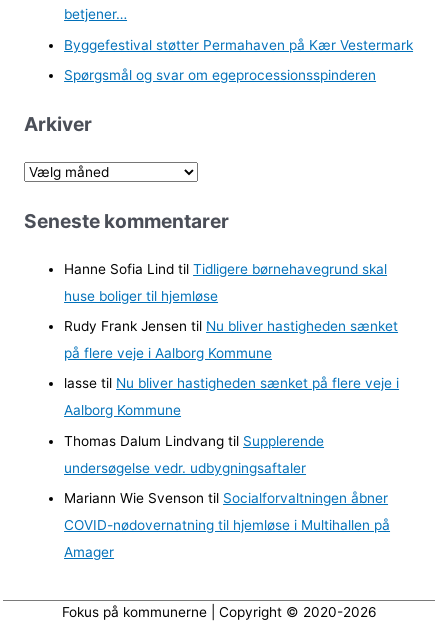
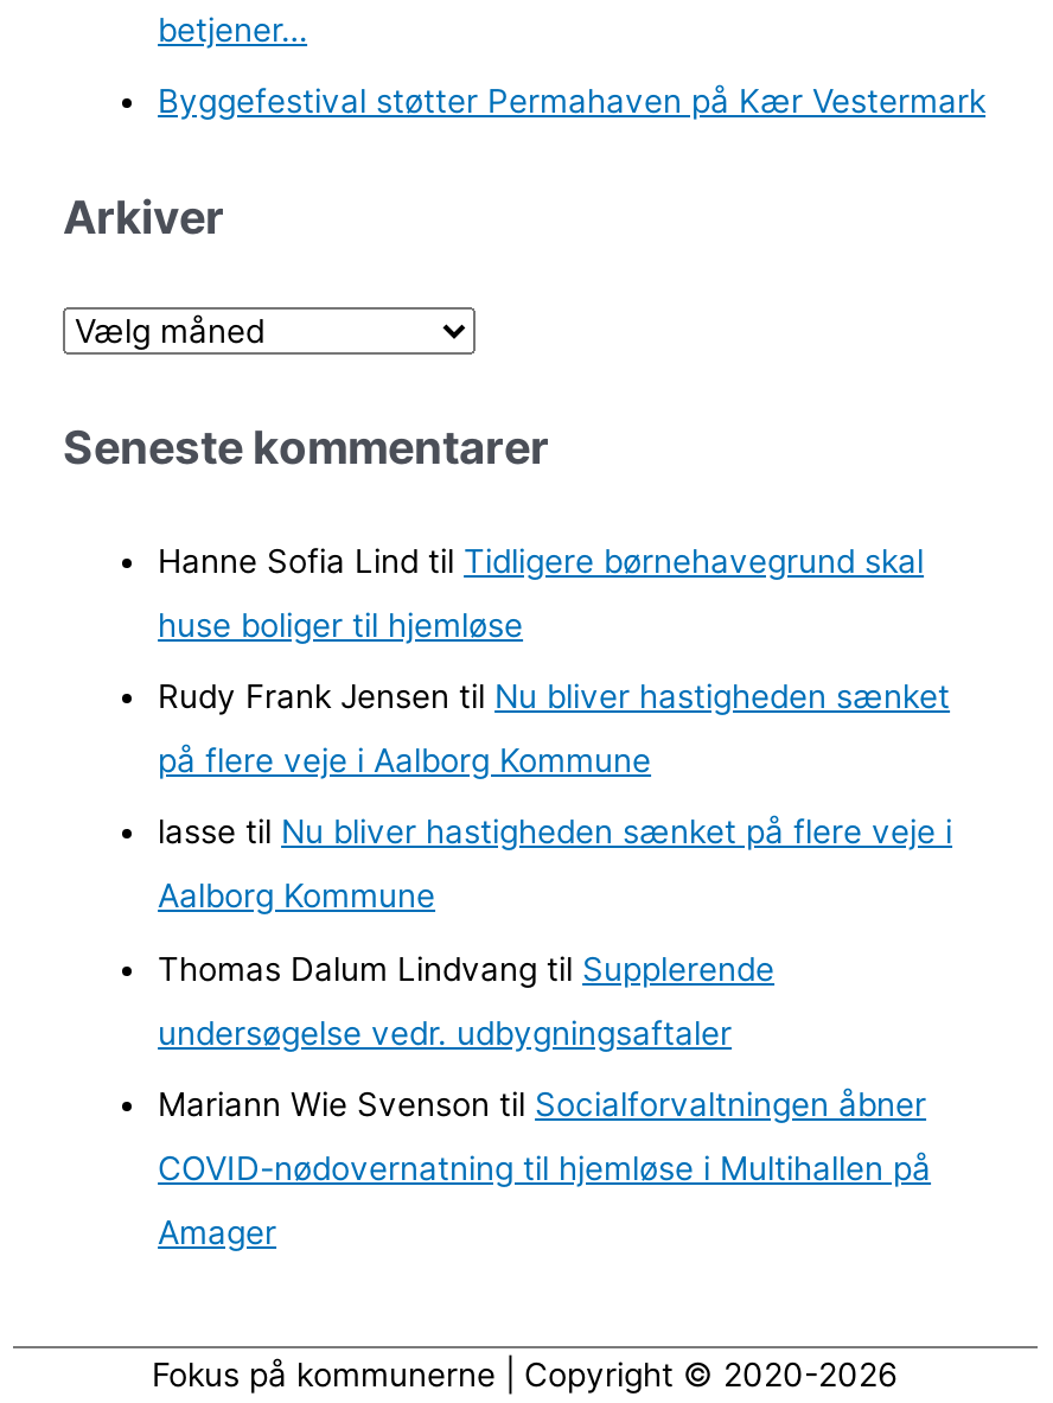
[64,67,376,83] Spørgsmål og svar om egeprocessionsspinderen -> none

